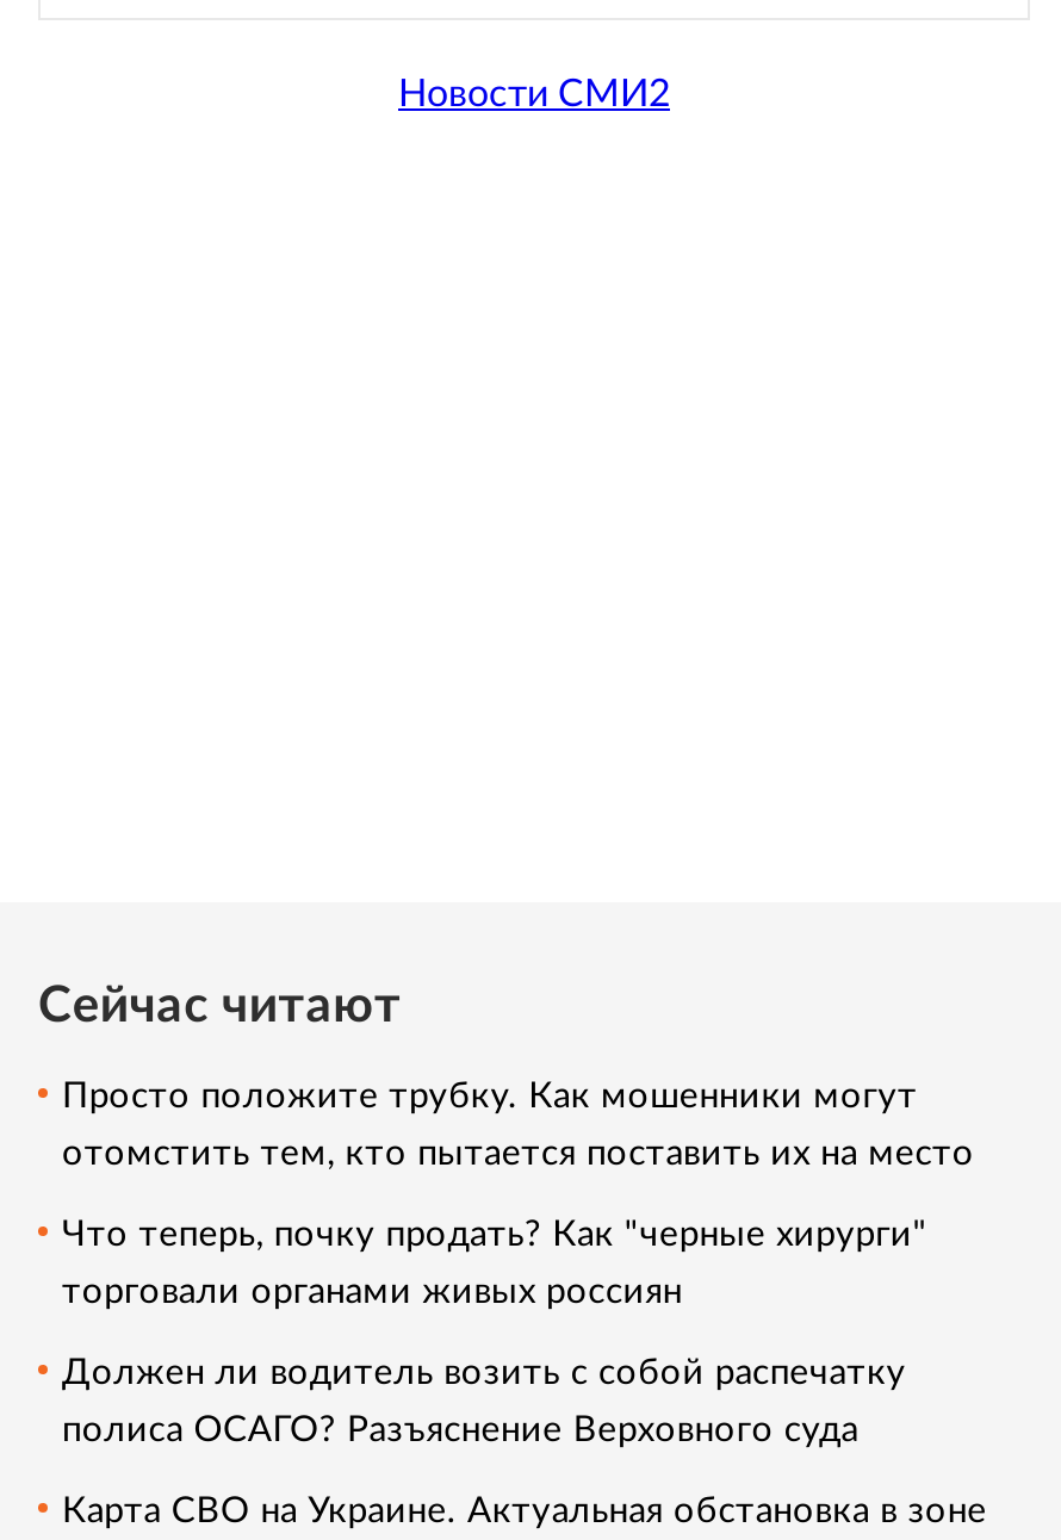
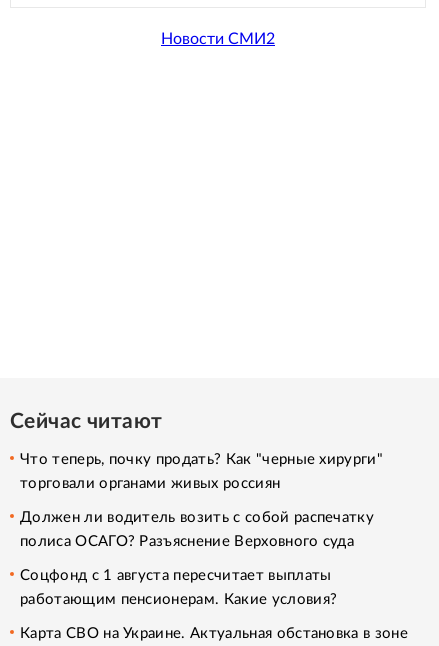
[62,1078,974,1170] Просто положите трубку. Как мошенники могут | отомстить тем, кто пытается поставить их на место -> none
moved [62,1216,927,1447] -> [20,451,383,548]: Что теперь, почку продать? Как "черные хирурги" | торговали органами живых россиян | Должен ли водитель возить с собой распечатку | полиса ОСАГО? Разъяснение Верховного суда
none -> [20,567,337,606] Соцфонд с 1 августа пересчитает выплаты | работающим пенсионерам. Какие условия?

